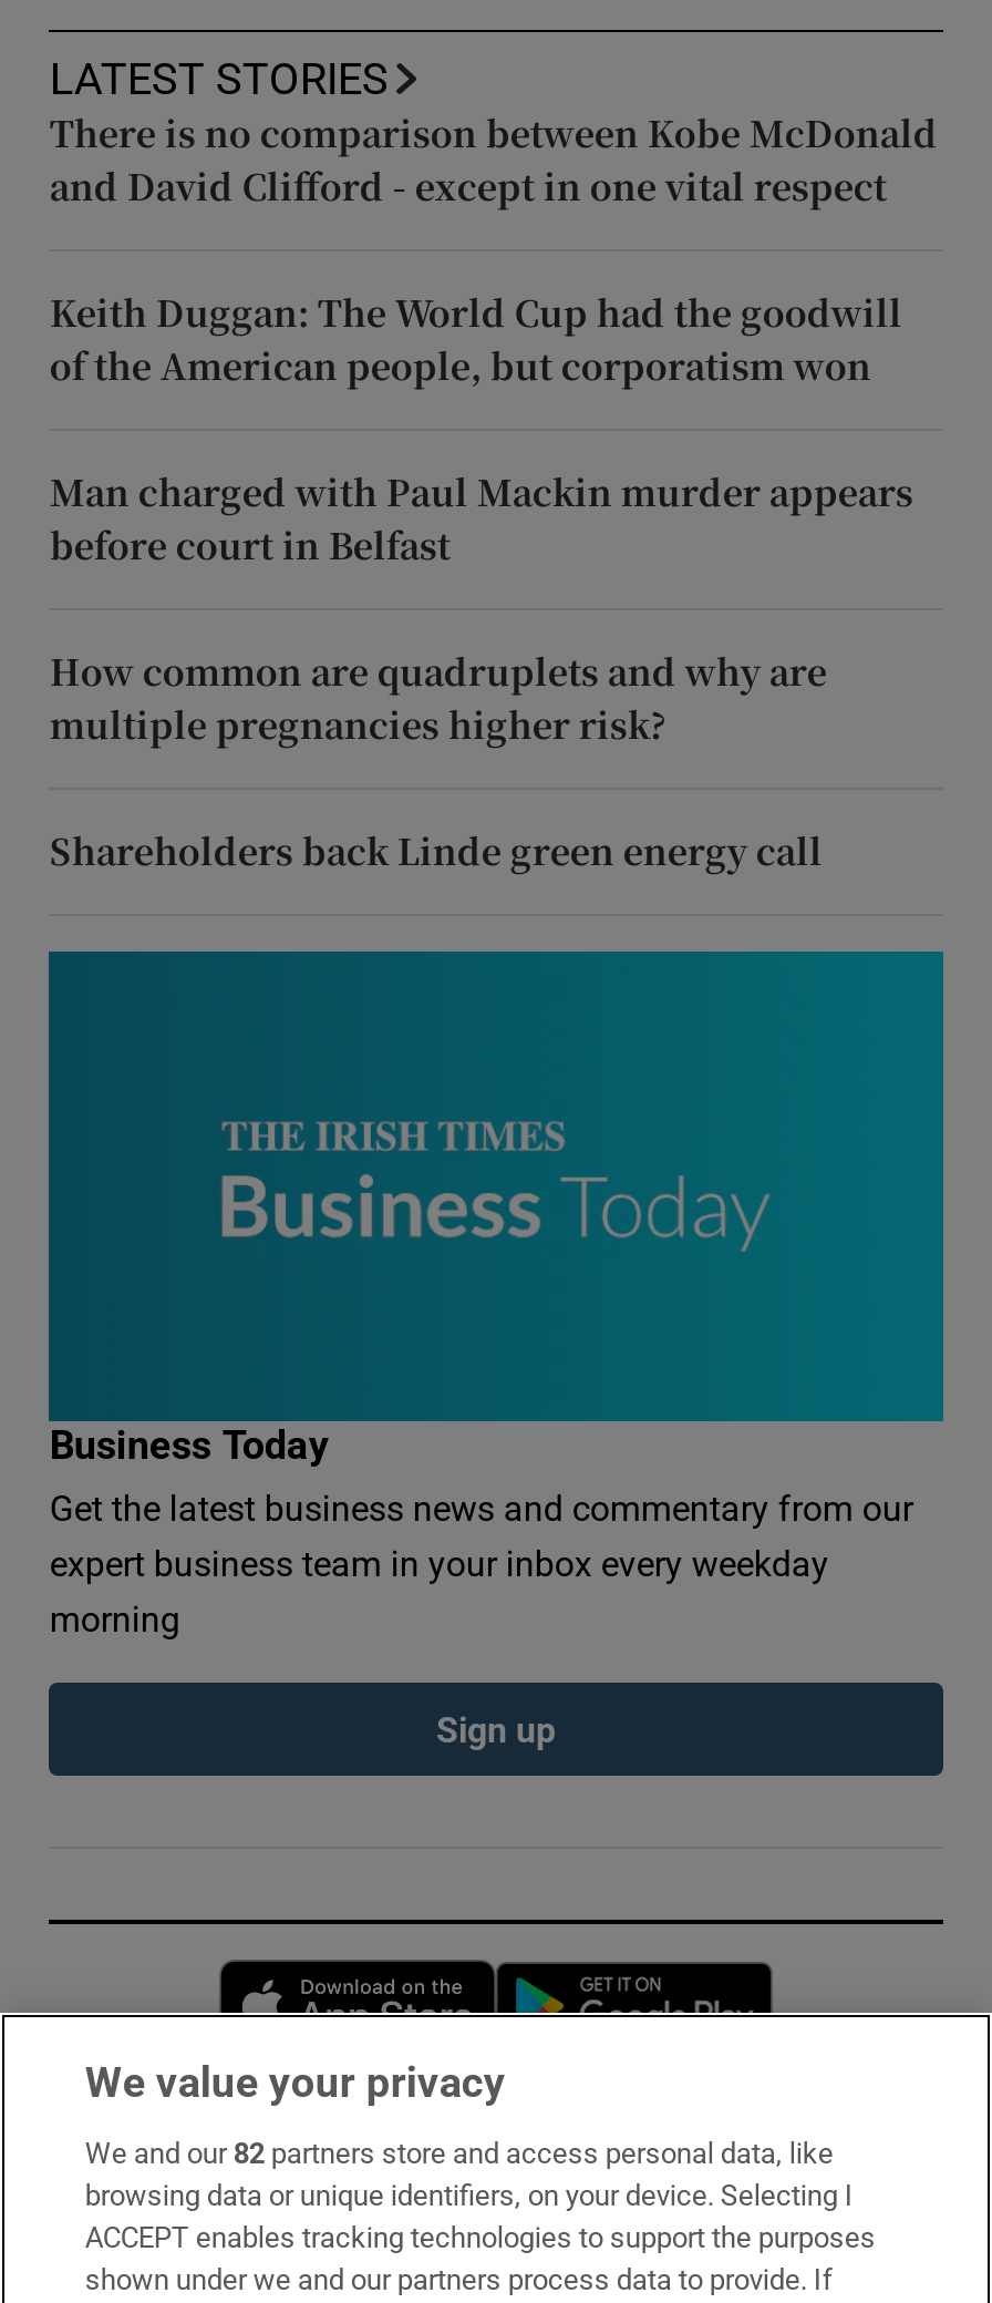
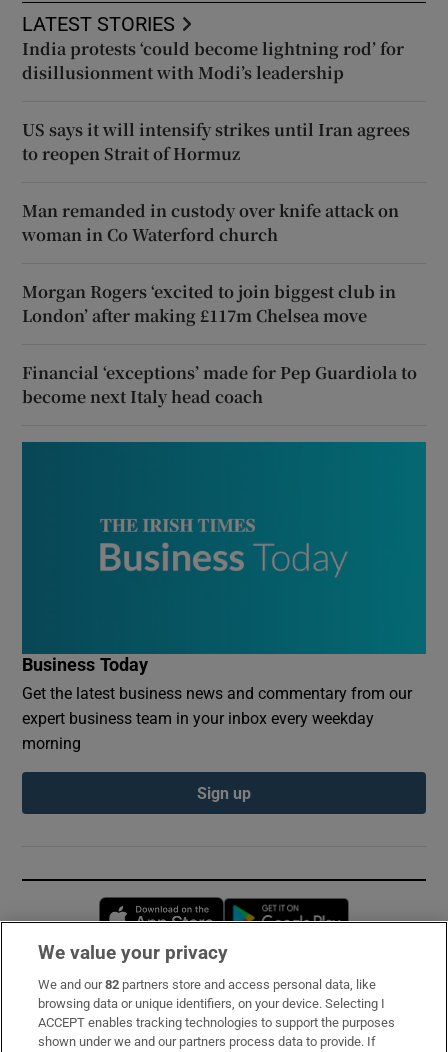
[50,108,938,212] There is no comparison between Kobe McDonald | and David Clifford - except in one vital respect -> [22,37,404,84] India protests ‘could become lightning rod’ for | disillusionment with Modi’s leadership
[50,288,902,392] Keith Duggan: The World Cup had the goodwill | of the American people, but corporatism won -> [22,118,410,165] US says it will intensify strikes until Iran agrees | to reopen Strait of Hormuz
[50,467,913,571] Man charged with Paul Mackin murder appears | before court in Belfast -> [22,199,399,246] Man remanded in custody over knife attack on | woman in Co Waterford church
[50,647,827,751] How common are quadruplets and why are | multiple pregnancies higher risk? -> [22,280,396,327] Morgan Rogers ‘excited to join biggest club in | London’ after making £117m Chelsea move
[50,826,822,877] Shareholders back Linde green energy call -> [22,361,417,408] Financial ‘exceptions’ made for Pep Guardiola to | become next Italy head coach

